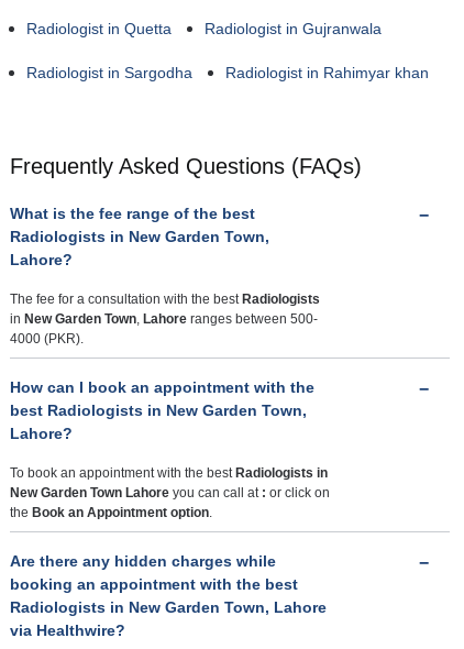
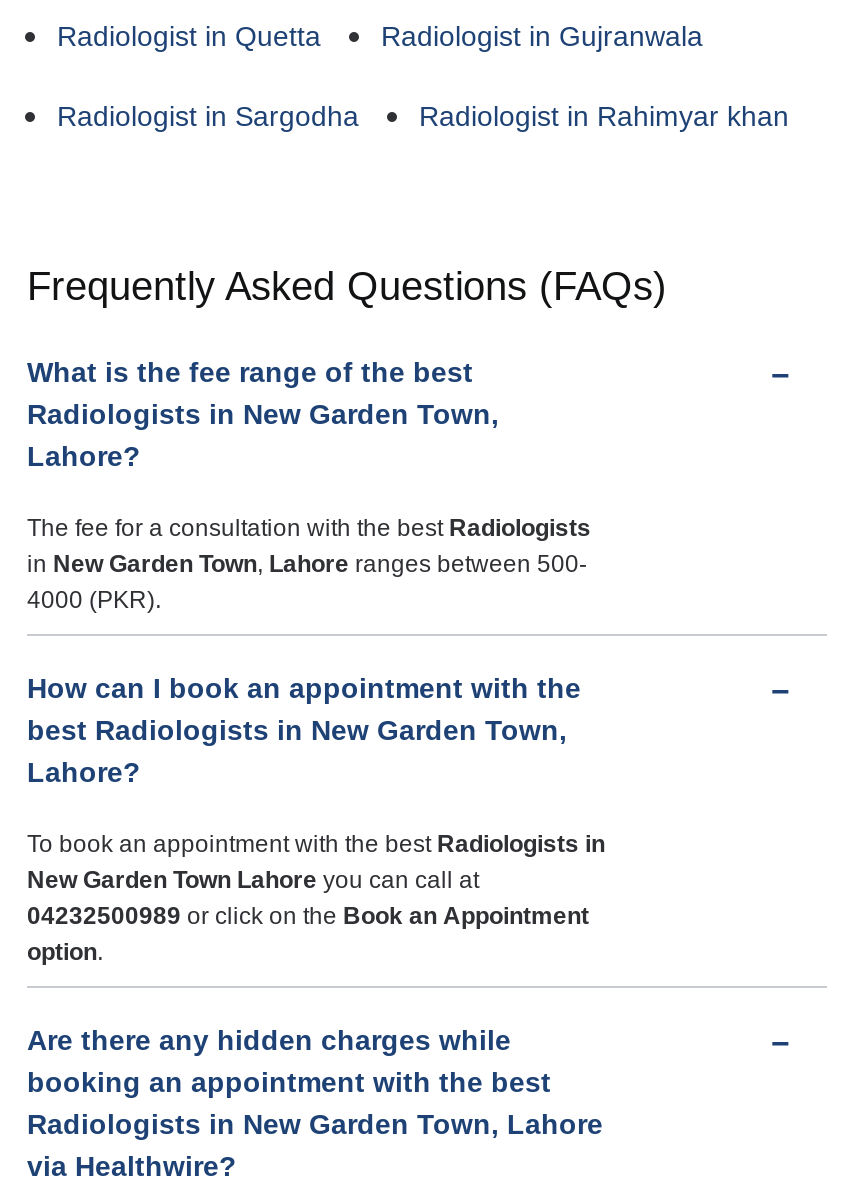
[10,485,330,521] New Garden Town Lahore you can call at: or click on | the Book an Appointment option. -> [27,866,589,966] New Garden Town Lahore you can call at | 04232500989 or click on the Book an Appointment | option.

